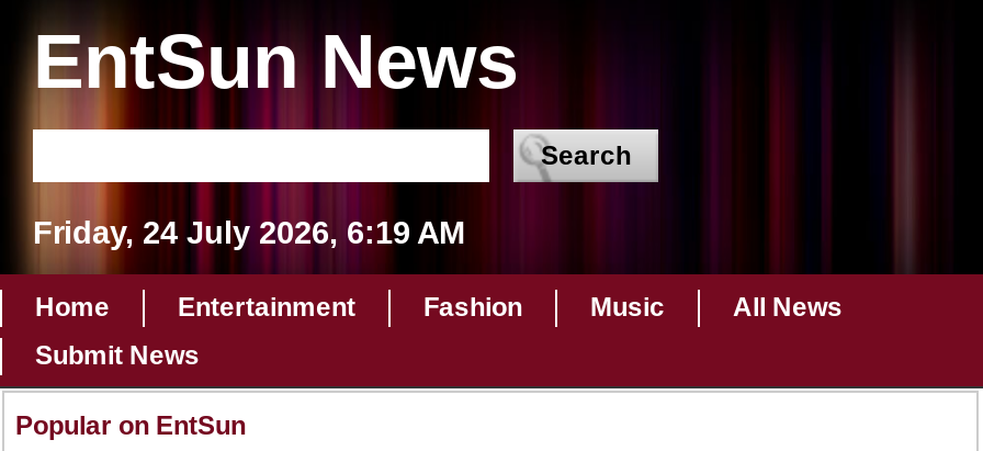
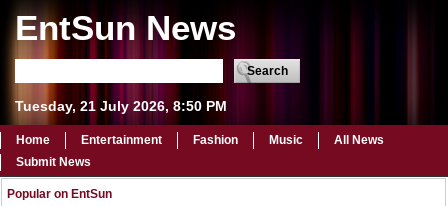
[33,215,465,250] Friday, 24 July 2026, 6:19 AM -> [15,98,227,114] Tuesday, 21 July 2026, 8:50 PM

